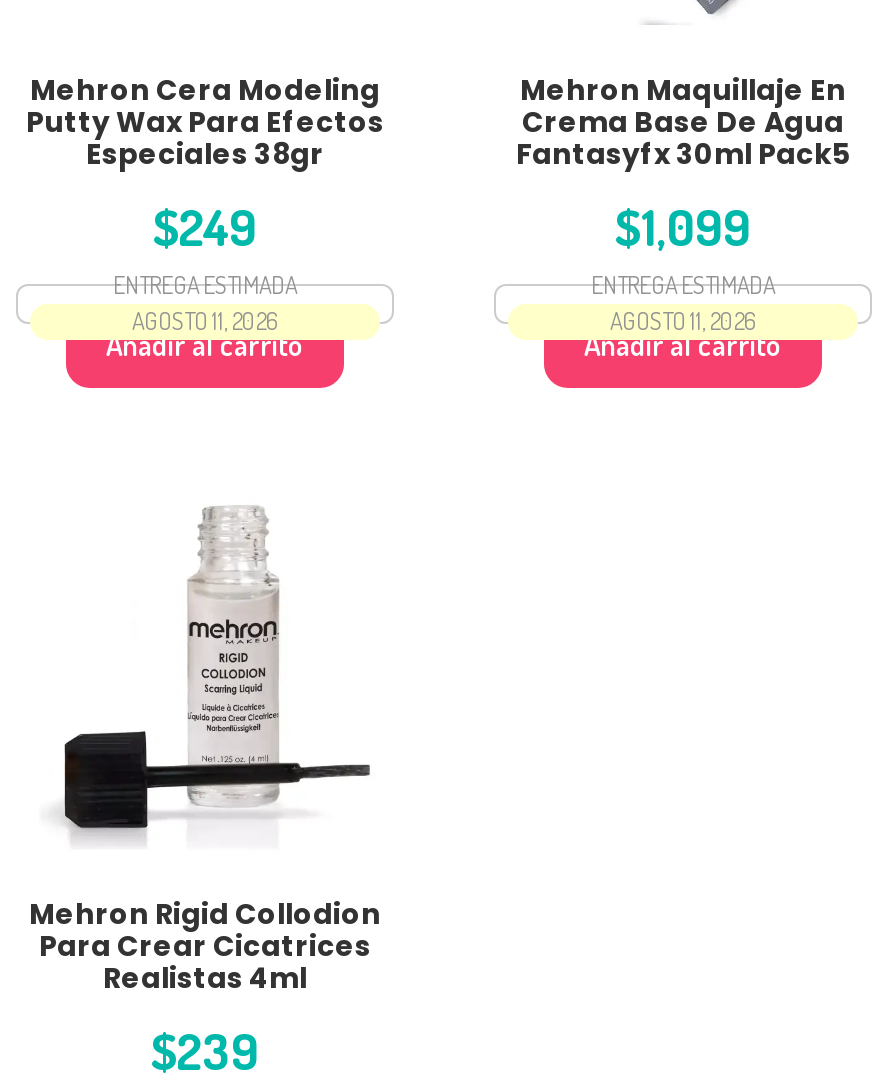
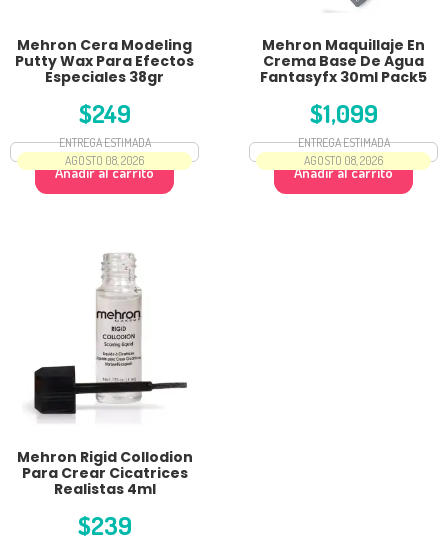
[132,306,278,336] AGOSTO 11, 2026 -> [65,153,144,168] AGOSTO 08, 2026
[610,306,756,336] AGOSTO 11, 2026 -> [304,153,383,168] AGOSTO 08, 2026

